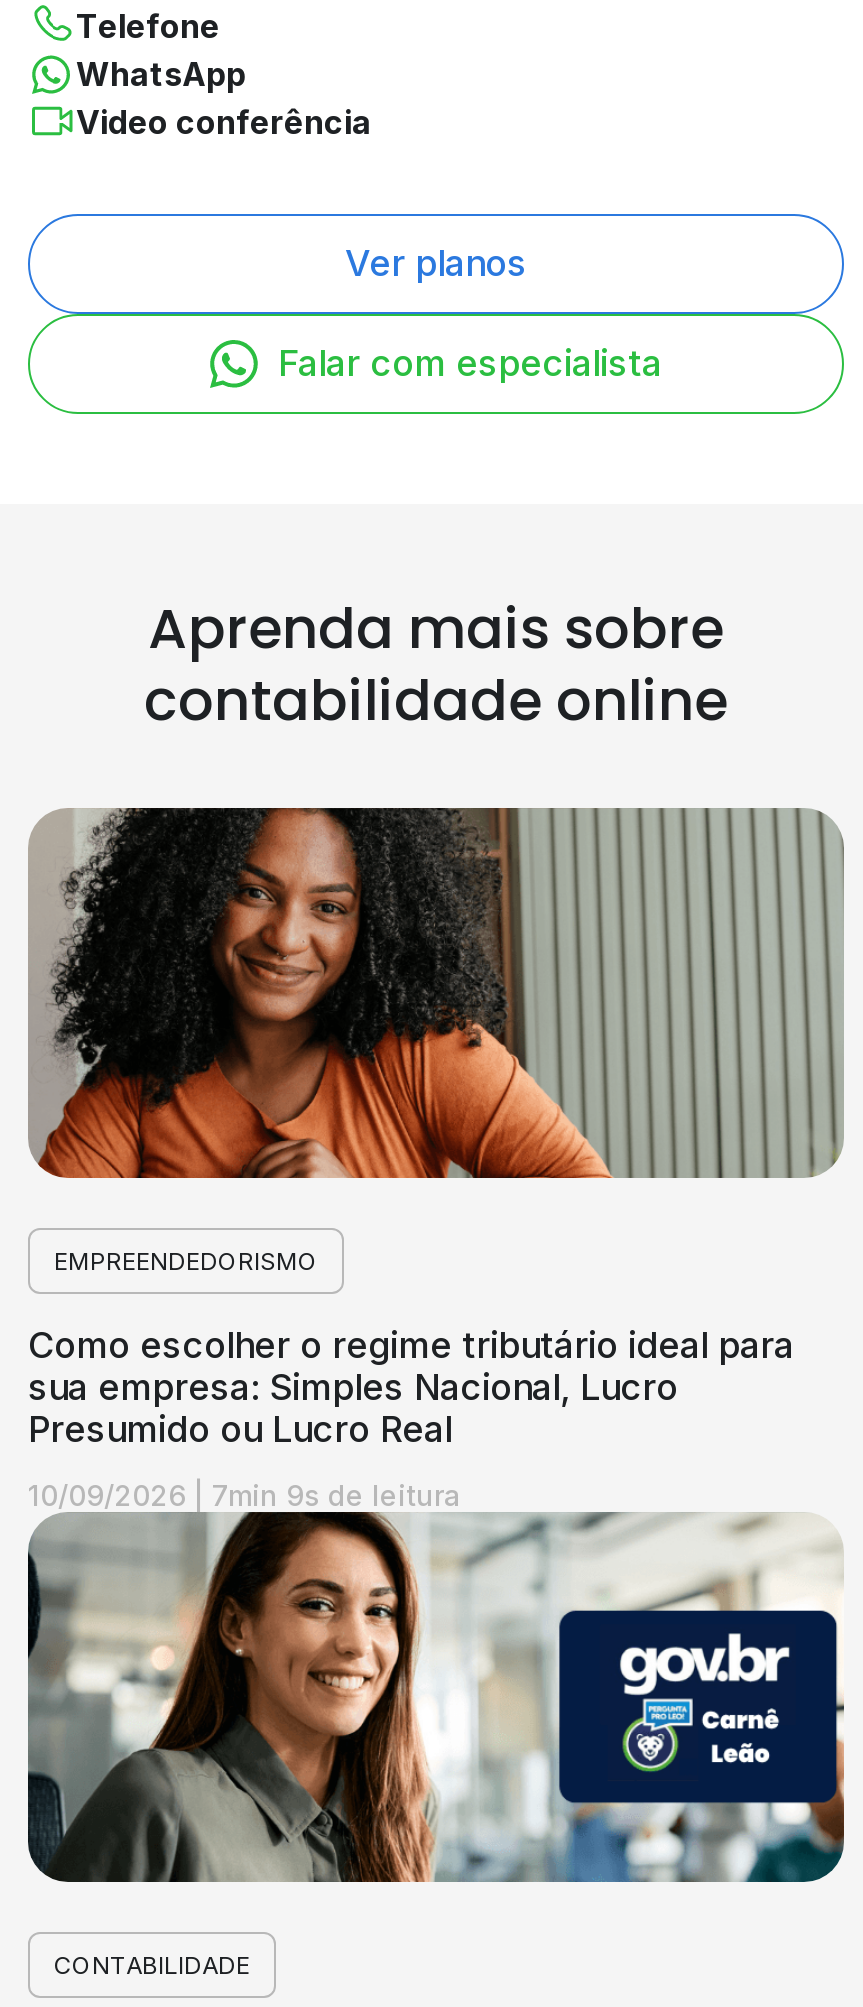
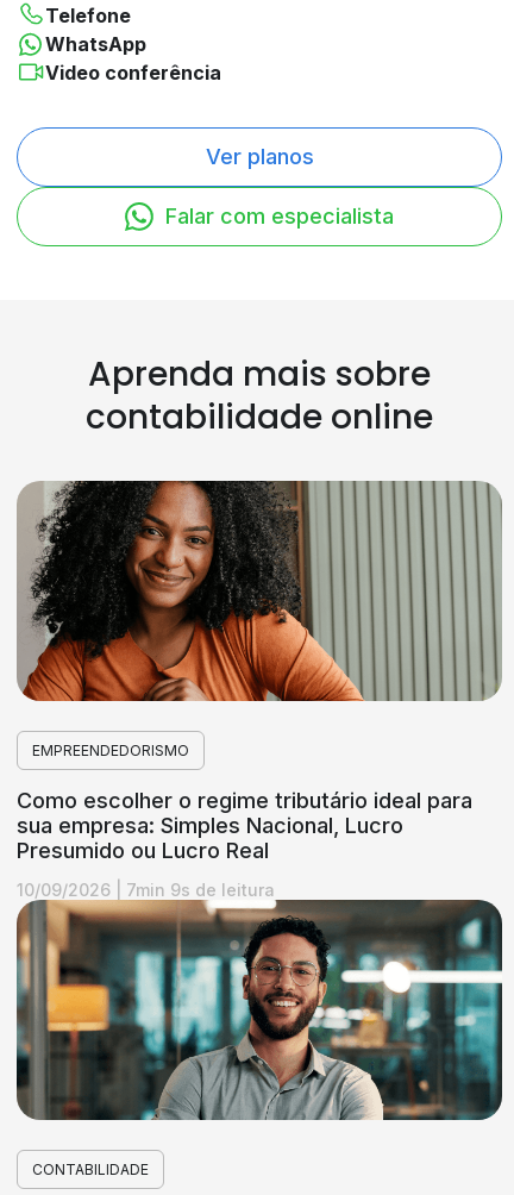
[26,1512,846,1884] [image] -> [15,899,503,1121] [image]

